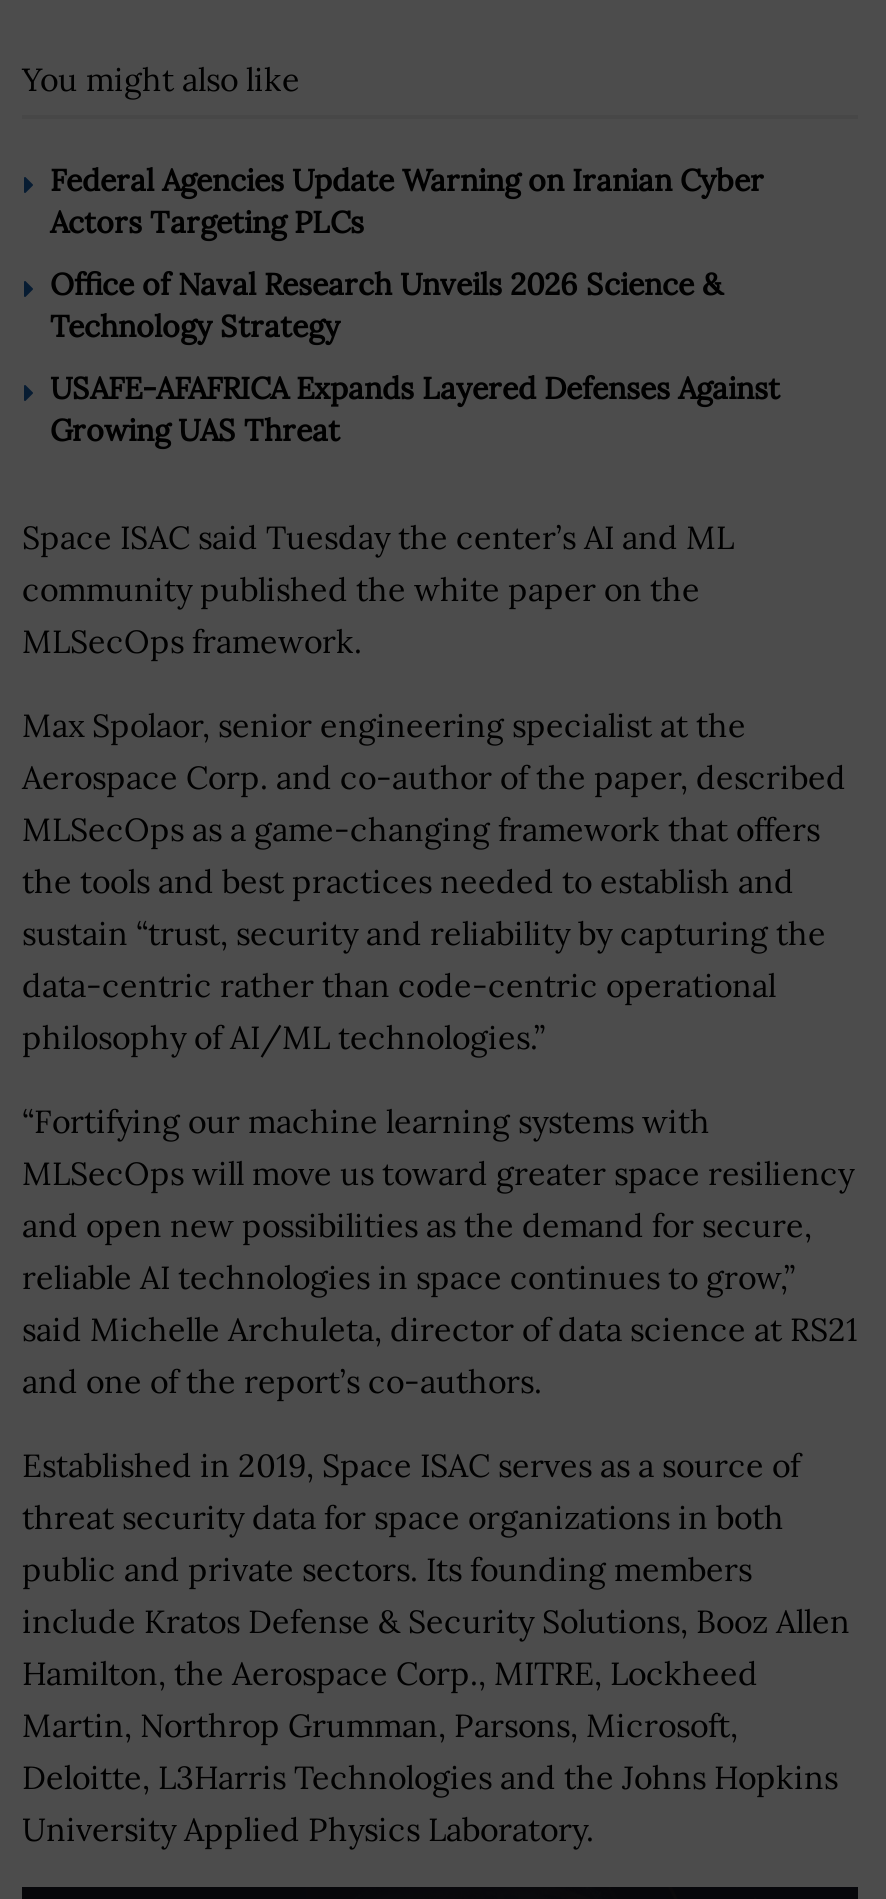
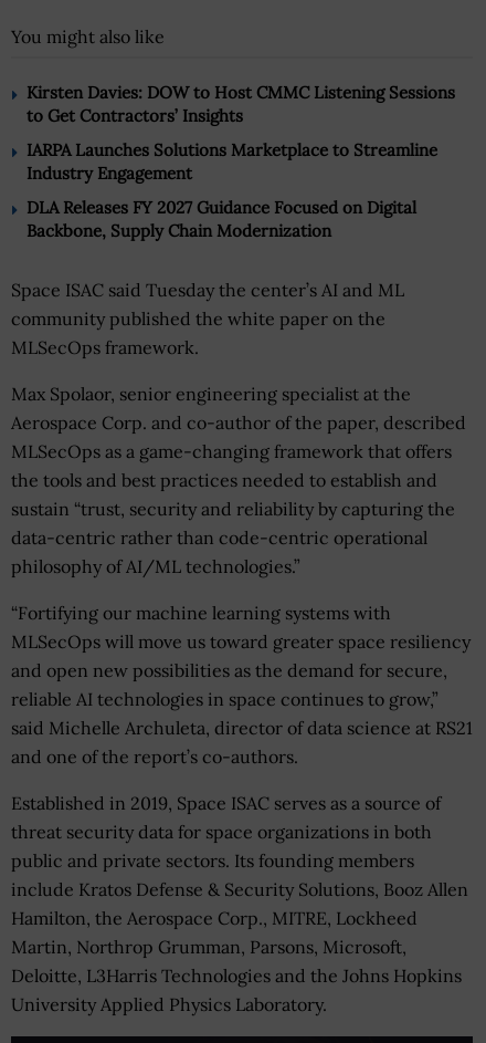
[50,161,764,241] Federal Agencies Update Warning on Iranian Cyber | Actors Targeting PLCs -> [27,82,455,126] Kirsten Davies: DOW to Host CMMC Listening Sessions | to Get Contractors’ Insights
[50,265,722,345] Office of Naval Research Unveils 2026 Science & | Technology Strategy -> [27,139,437,183] IARPA Launches Solutions Marketplace to Streamline | Industry Engagement
[50,369,780,449] USAFE-AFAFRICA Expands Layered Defenses Against | Growing UAS Threat -> [27,197,416,241] DLA Releases FY 2027 Guidance Focused on Digital | Backbone, Supply Chain Modernization

